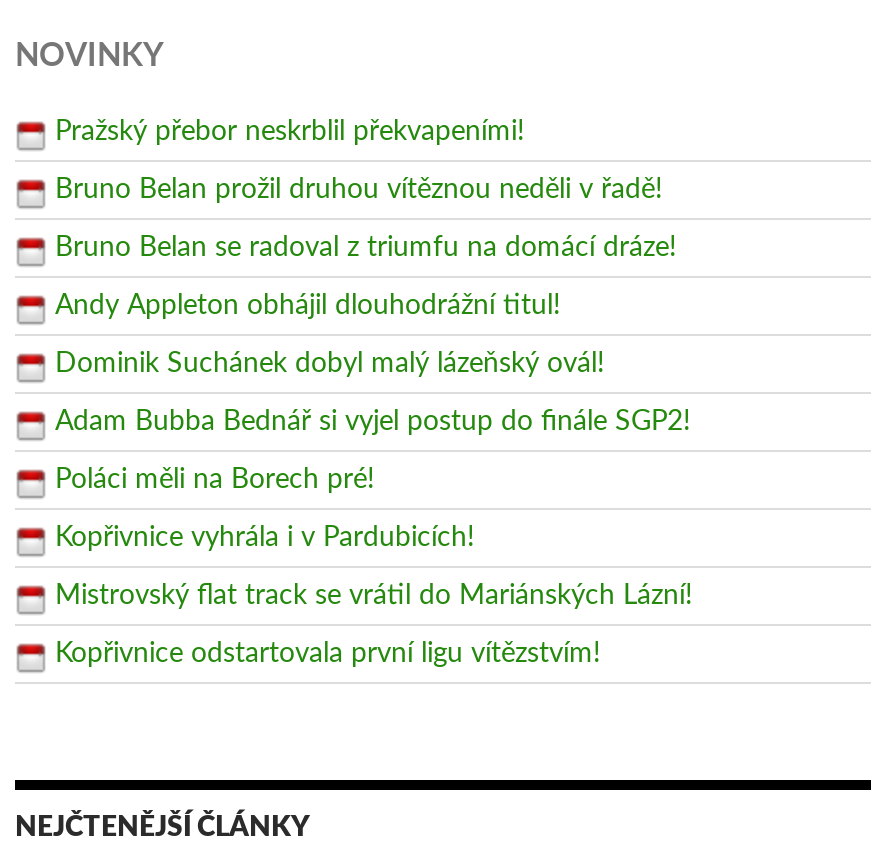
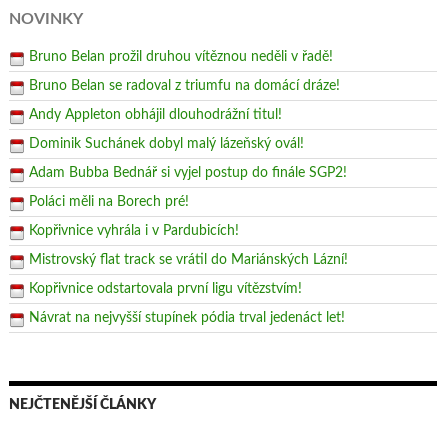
[55,119,525,147] Pražský přebor neskrblil překvapeními! -> none
moved [55,177,693,669] -> [29,50,348,296]: Bruno Belan prožil druhou vítěznou neděli v řadě! | Bruno Belan se radoval z triumfu na domácí dráze! | Andy Appleton obhájil dlouhodrážní titul! | ... | Mistrovský flat track se vrátil do Mariánských Lázní! | Kopřivnice odstartovala první ligu vítězstvím!
none -> [29,311,345,325] Návrat na nejvyšší stupínek pódia trval jedenáct let!

